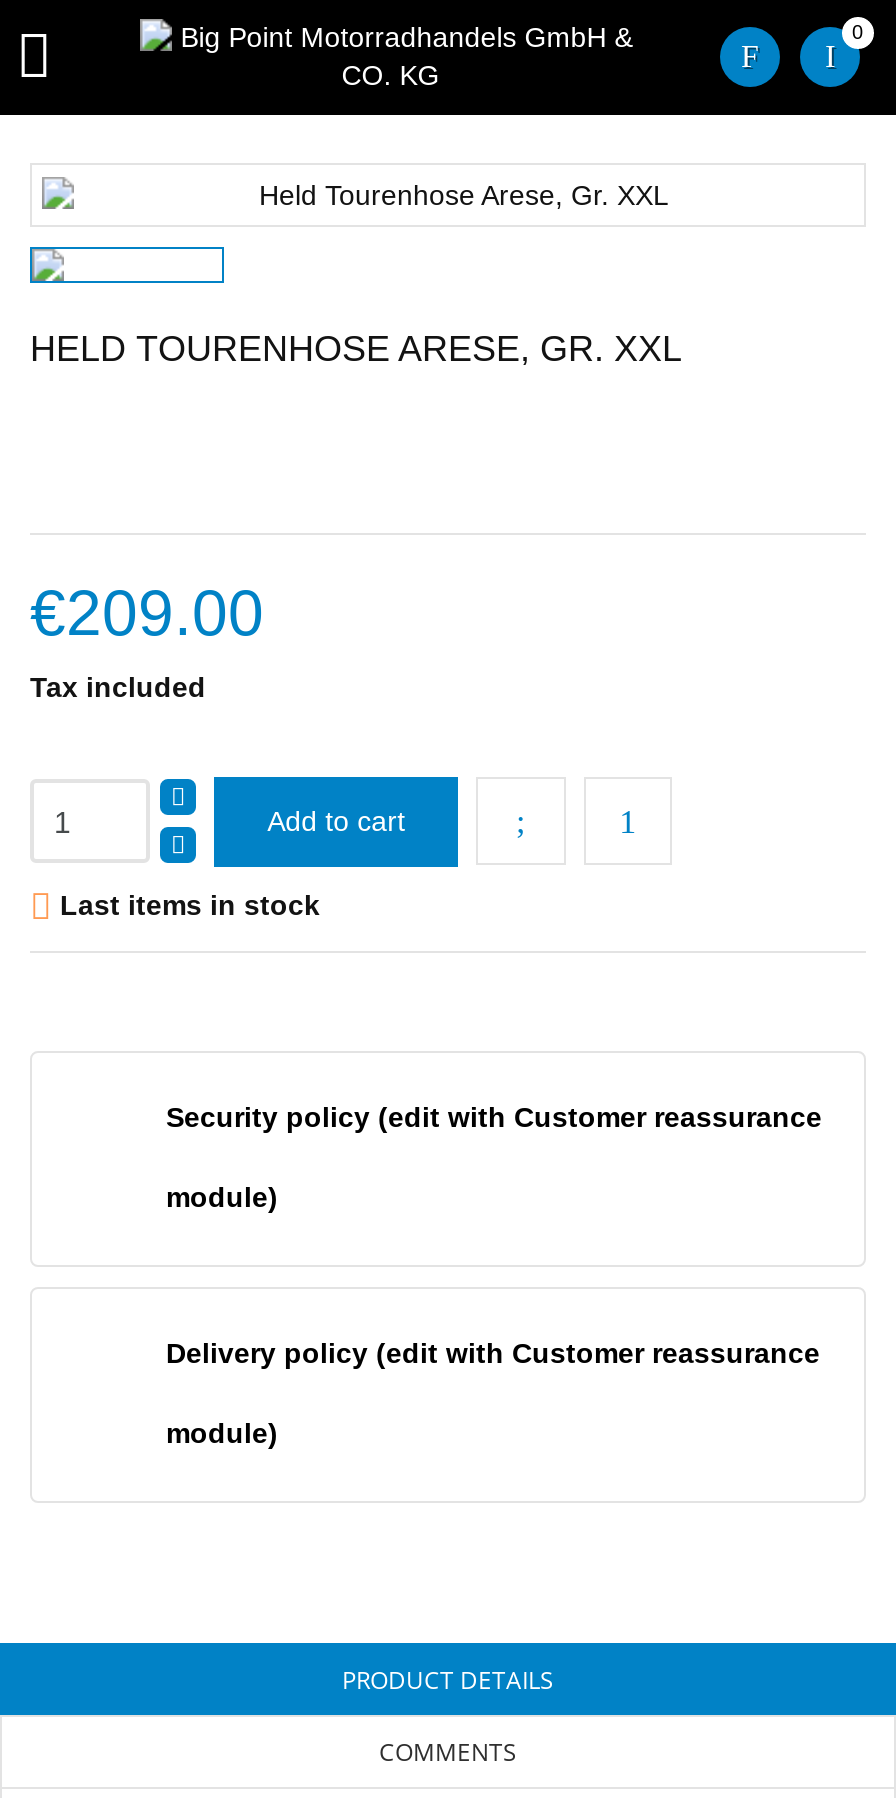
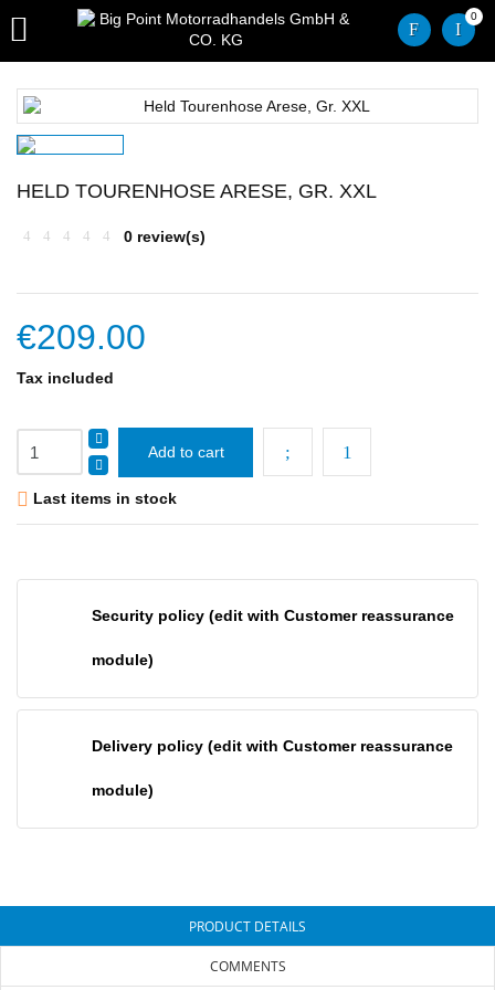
none -> [124,228,206,246] 0 review(s)

